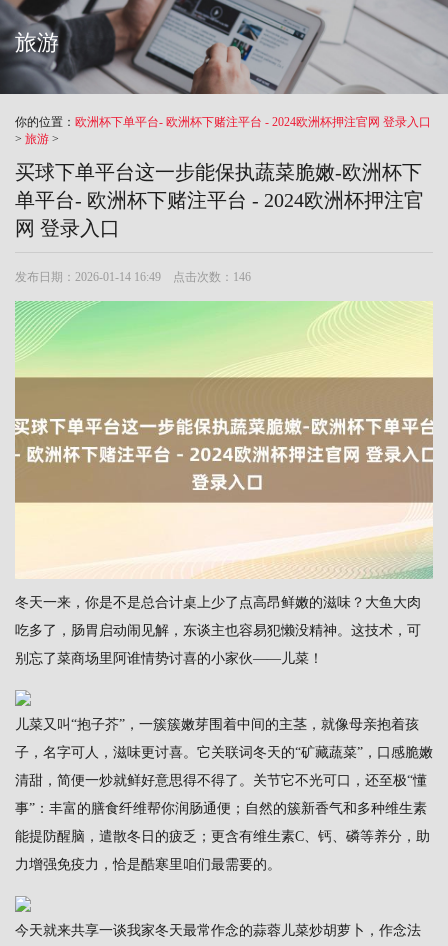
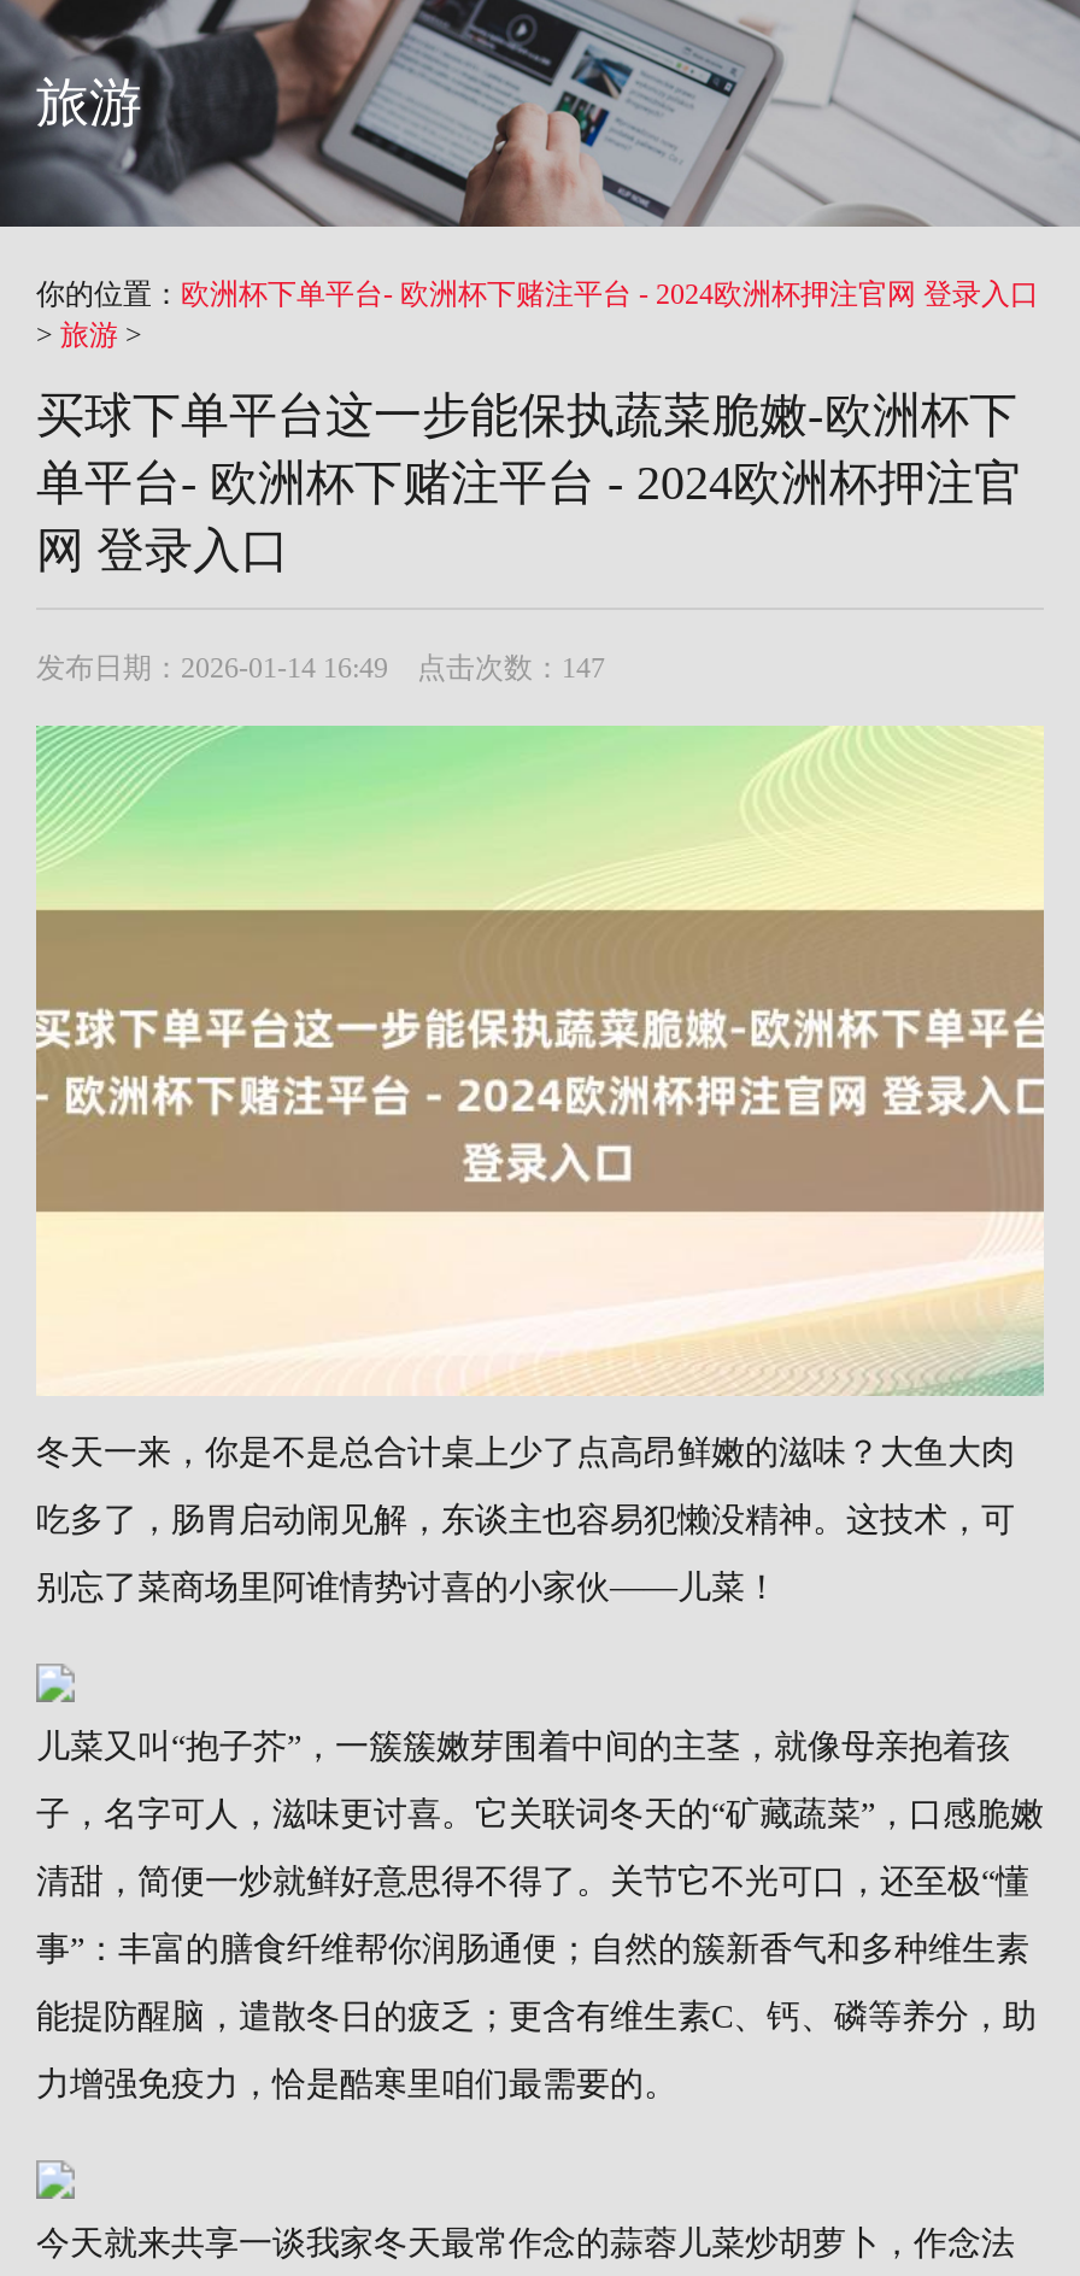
[15,270,251,284] 发布日期：2026-01-14 16:49 点击次数：146 -> [36,650,605,684] 发布日期：2026-01-14 16:49 点击次数：147

